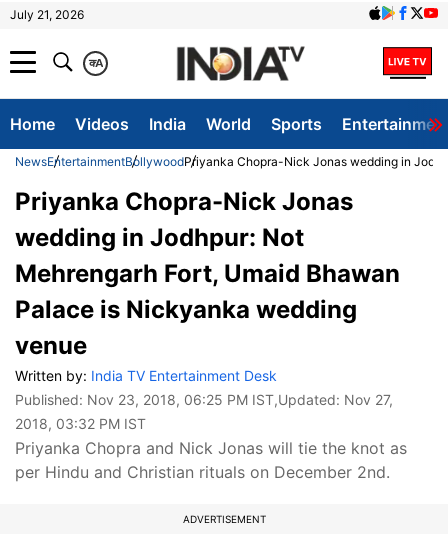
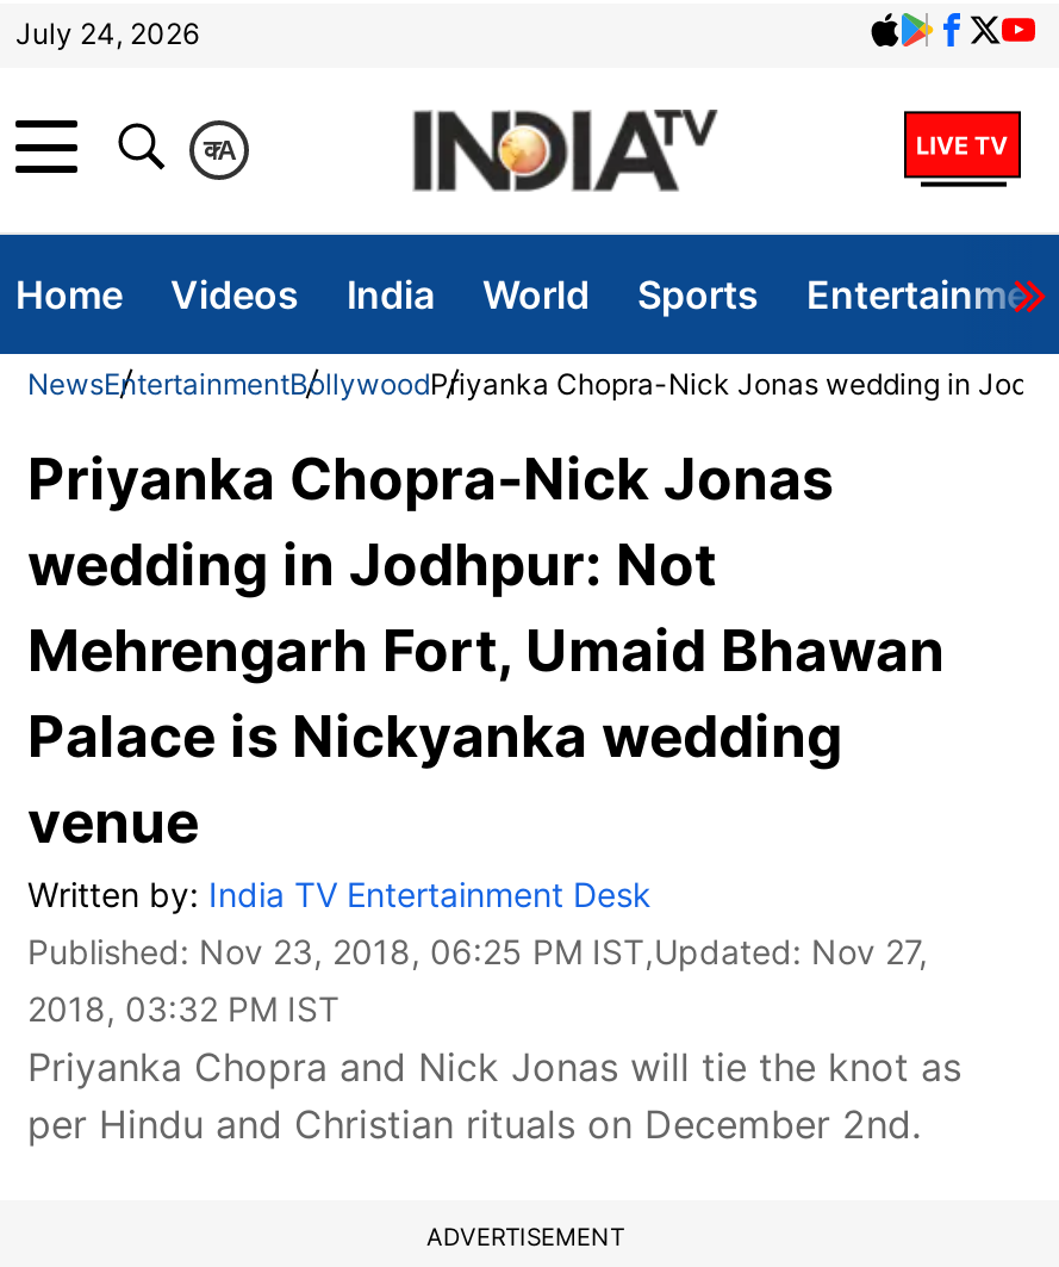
[10,7,84,22] July 21, 2026 -> [15,15,199,51] July 24, 2026

